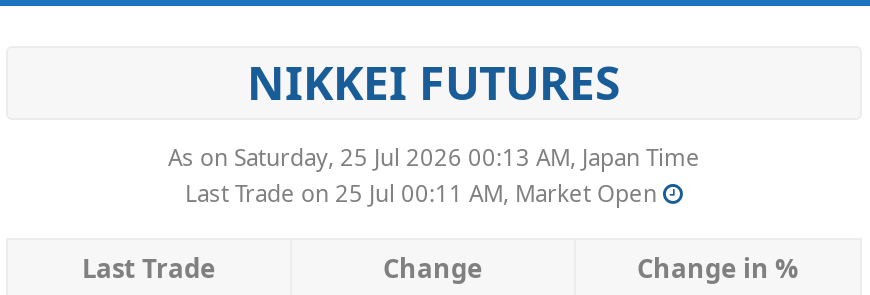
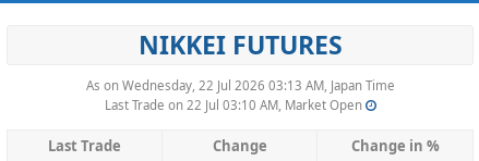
[168,142,700,172] As on Saturday, 25 Jul 2026 00:13 AM, Japan Time -> [86,77,394,94] As on Wednesday, 22 Jul 2026 03:13 AM, Japan Time
[185,178,663,208] Last Trade on 25 Jul 00:11 AM, Market Open -> [104,97,365,113] Last Trade on 22 Jul 03:10 AM, Market Open

